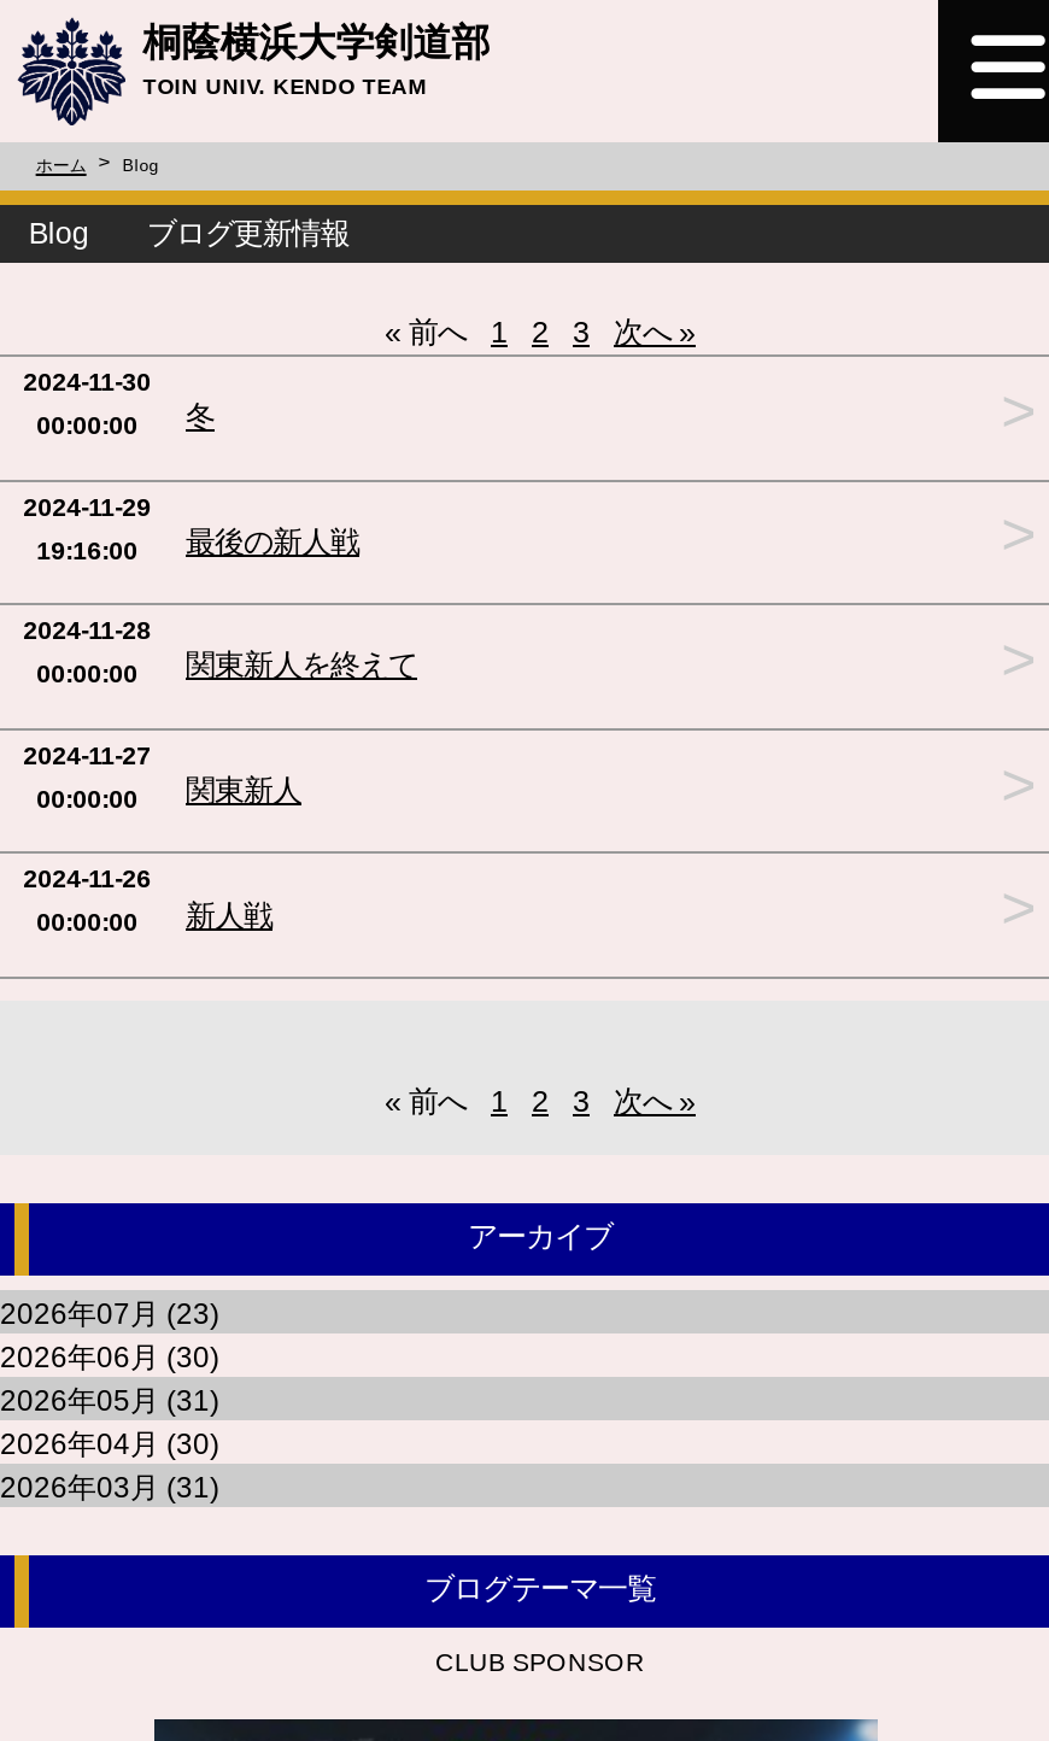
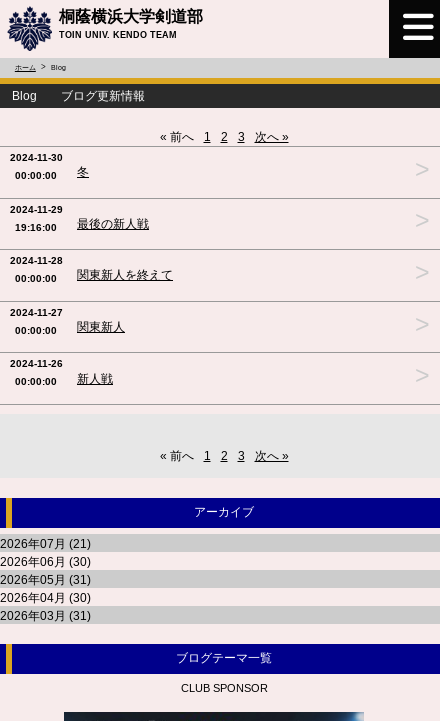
[0,1297,219,1331] 2026年07月 (23) -> [0,537,91,551] 2026年07月 (21)

